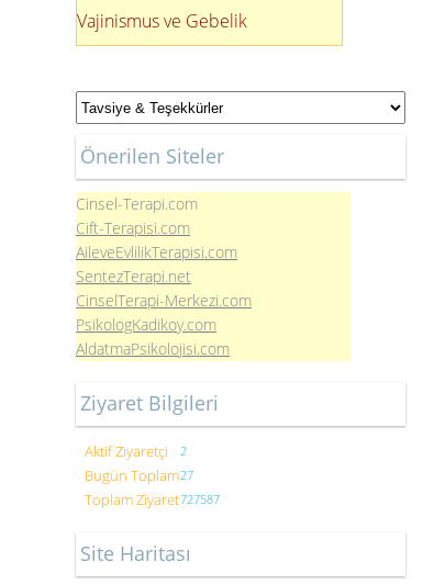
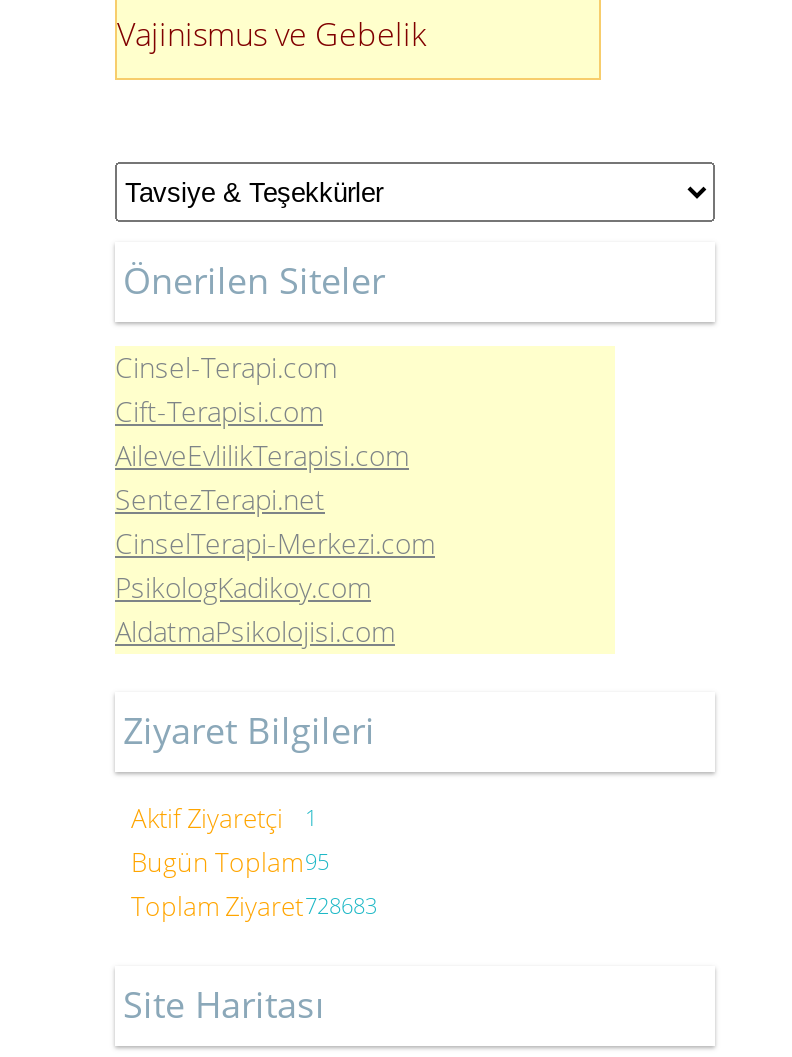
[85,442,187,461] Aktif Ziyaretçi 2 -> [131,801,317,837] Aktif Ziyaretçi 1
[85,466,193,486] Bugün Toplam27 -> [131,845,329,881] Bugün Toplam95
[85,490,220,510] Toplam Ziyaret727587 -> [131,889,377,925] Toplam Ziyaret728683

